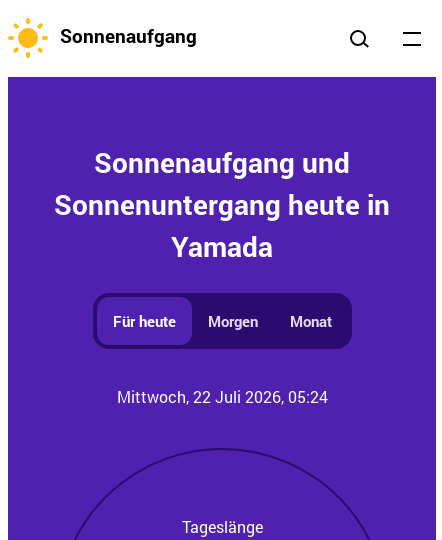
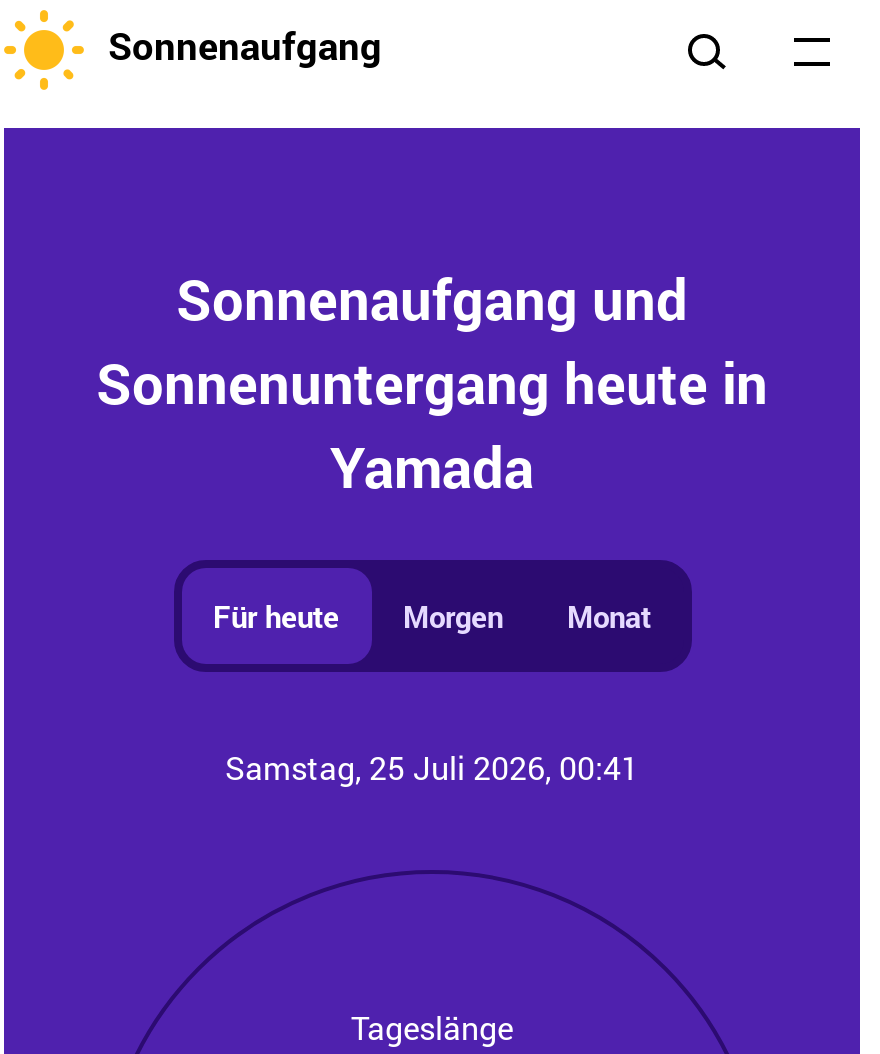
[116,386,327,407] Mittwoch, 22 Juli 2026, 05:24 -> [225,746,639,788] Samstag, 25 Juli 2026, 00:41

